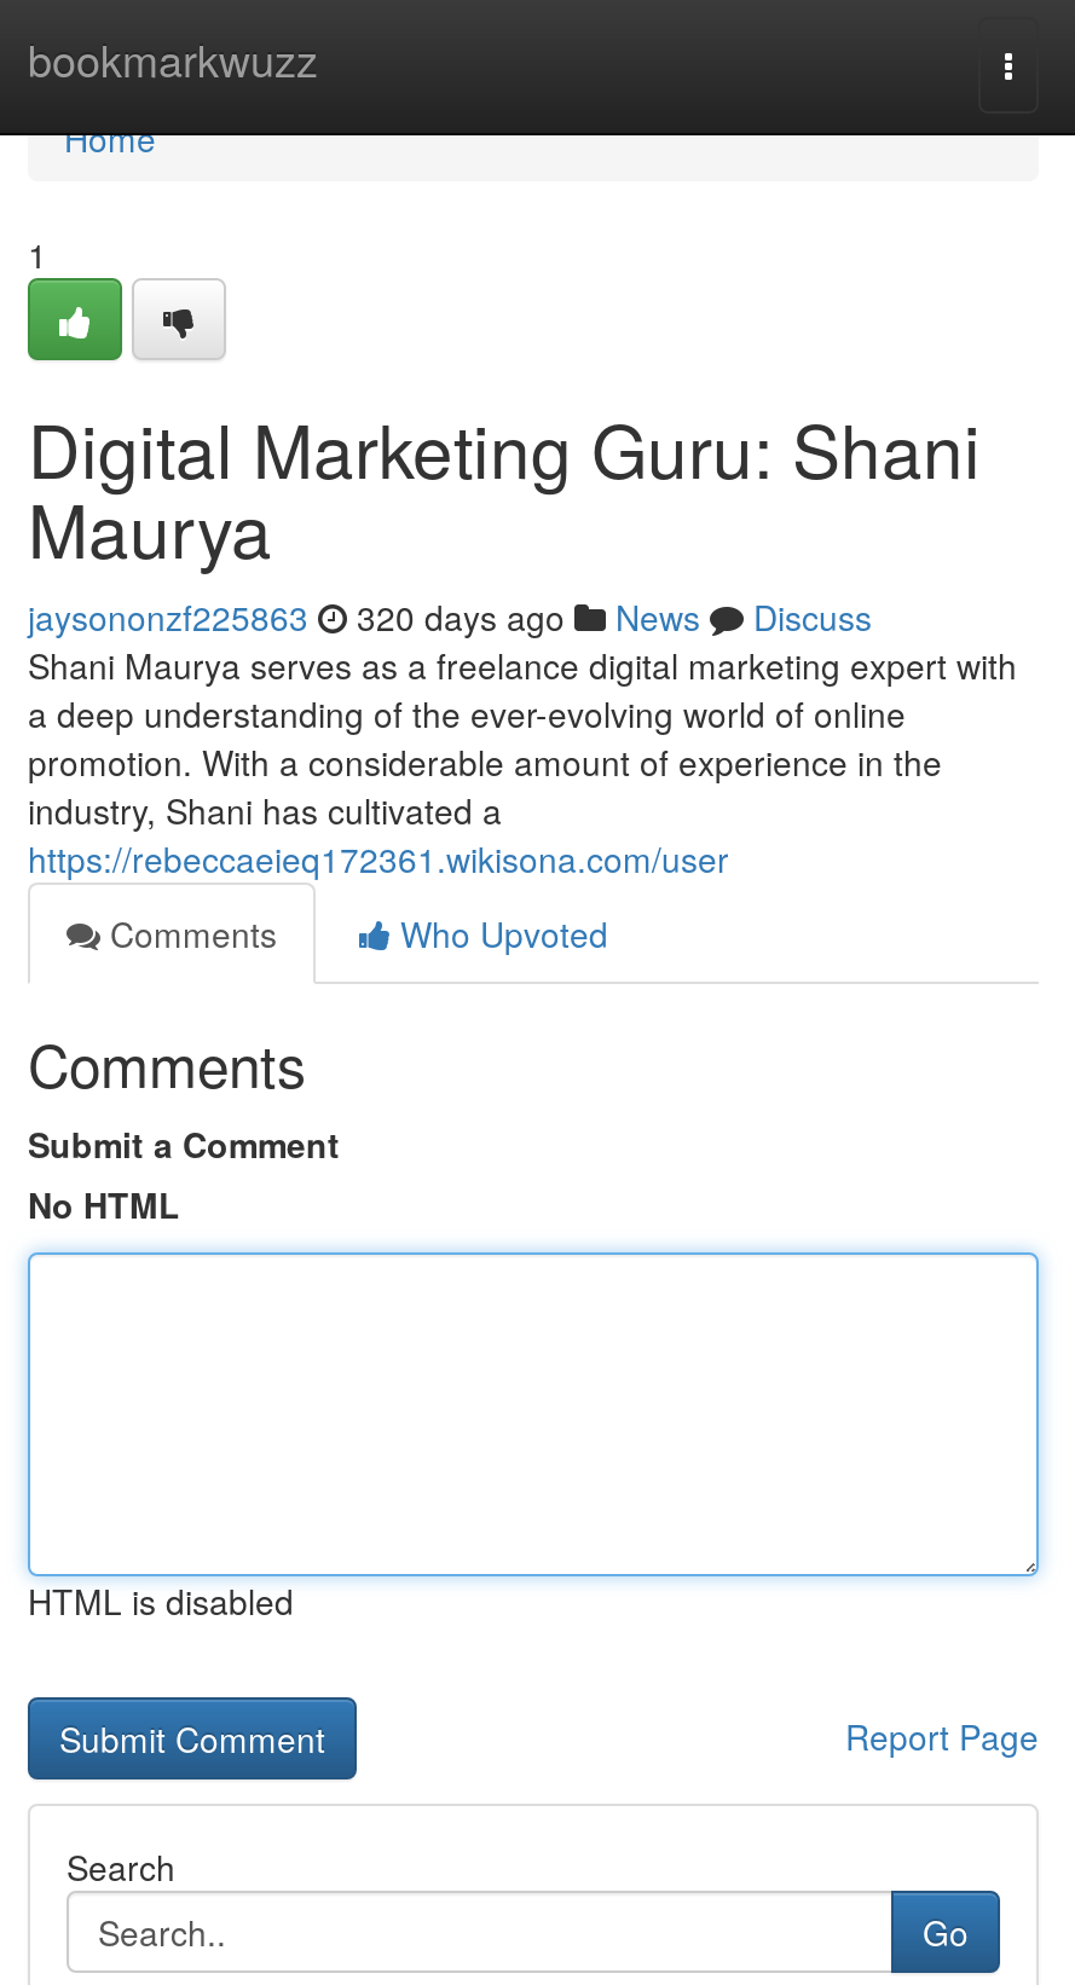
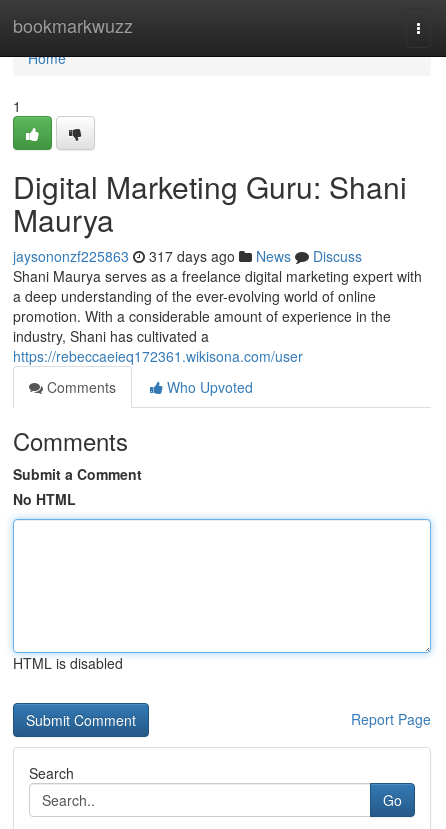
[28,592,872,641] jaysononzf225863 320 days ago News Discuss -> [13,246,362,266] jaysononzf225863 317 days ago News Discuss

